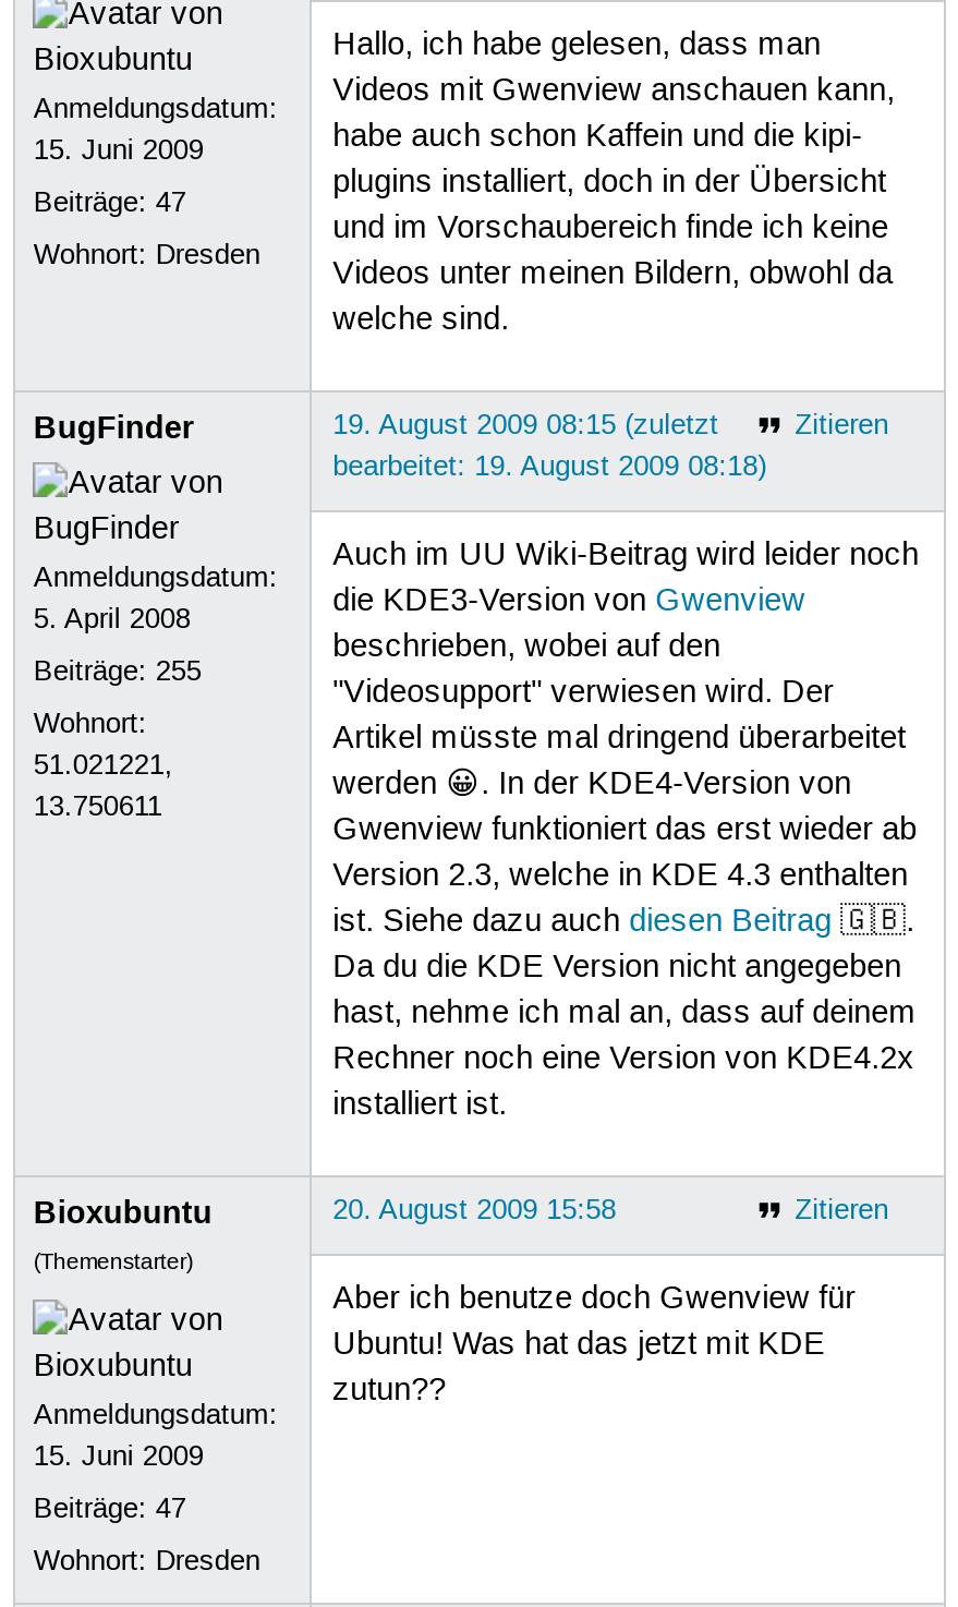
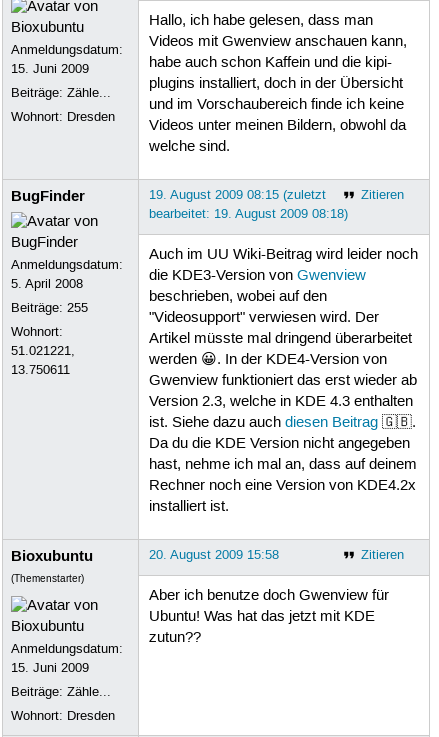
[34,185,186,220] Beiträge: 47 -> [11,85,111,101] Beiträge: Zähle...
[34,1491,186,1526] Beiträge: 47 -> [11,684,111,700] Beiträge: Zähle...

